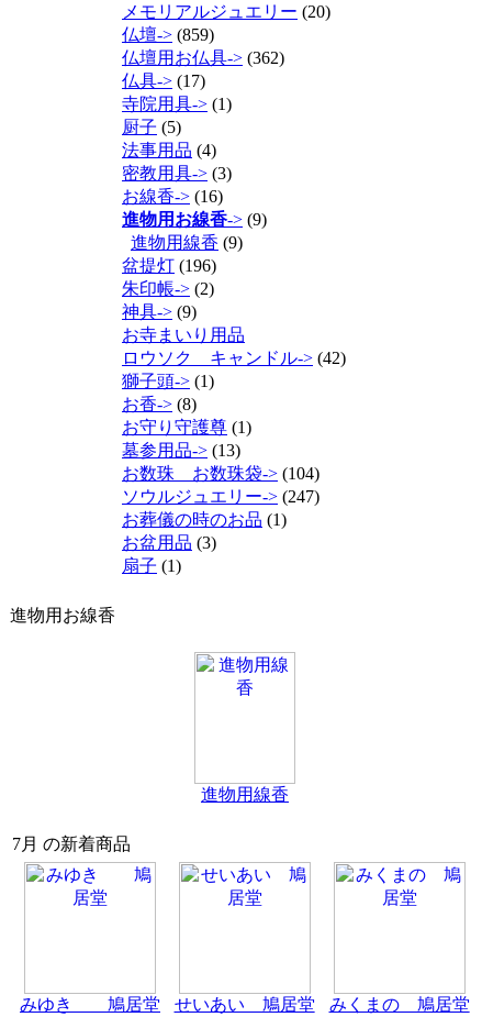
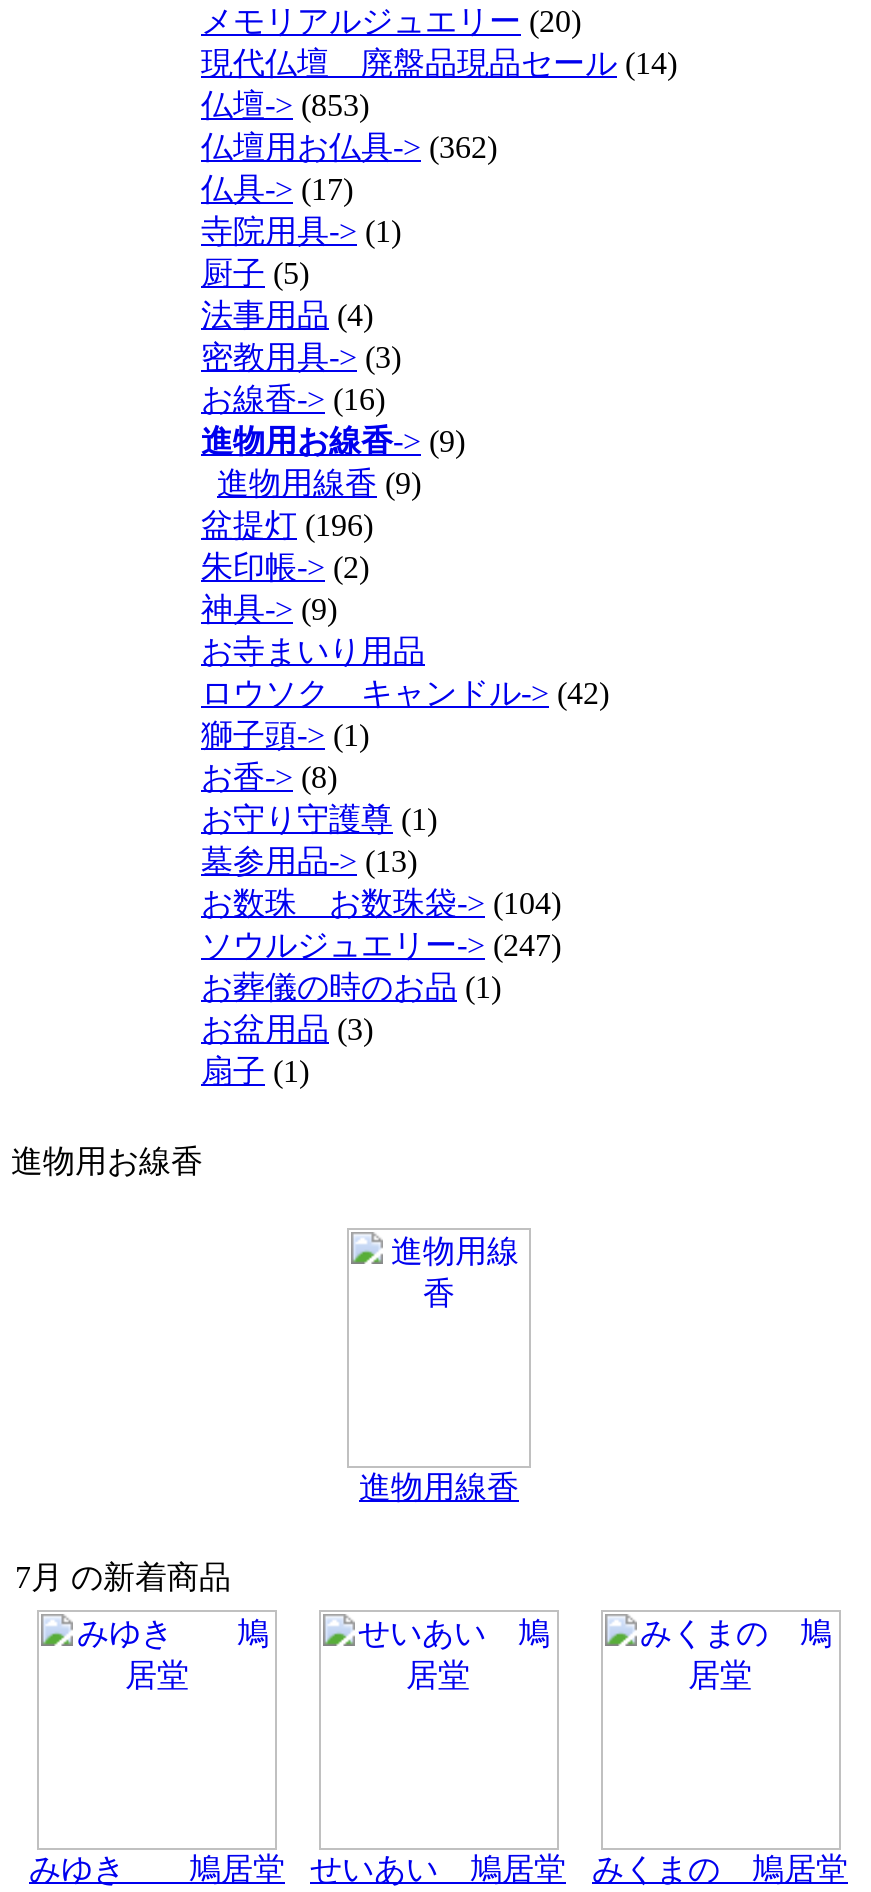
[122,26,214,44] 仏壇-> (859) -> [201,46,677,122] 現代仏壇 廃盤品現品セール(14) | 仏壇-> (853)

